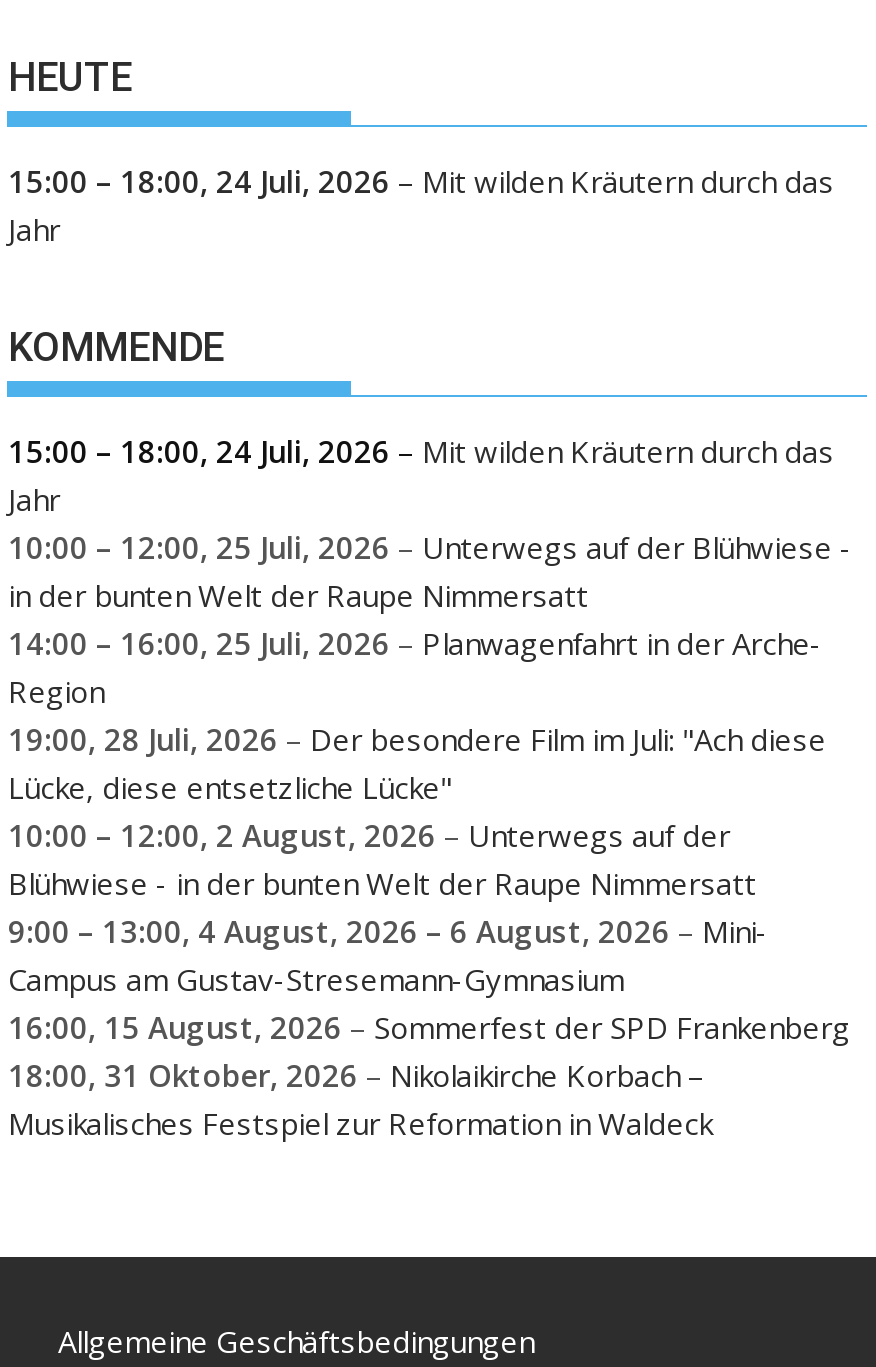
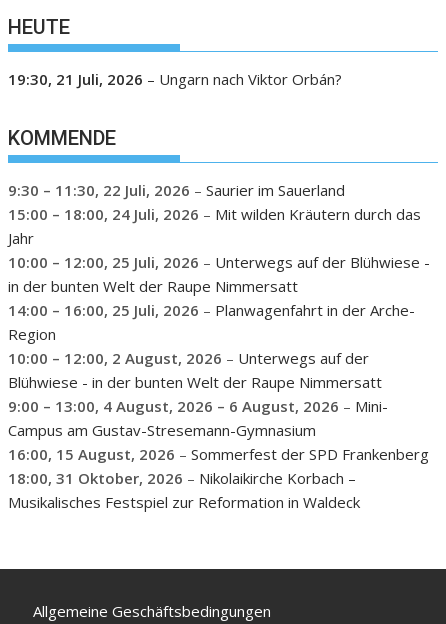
[8,161,834,249] 15:00 – 18:00, 24 Juli, 2026 – Mit wilden Kräutern durch das | Jahr -> [8,69,342,89] 19:30, 21 Juli, 2026 – Ungarn nach Viktor Orbán?
none -> [8,179,345,199] 9:30 – 11:30, 22 Juli, 2026 – Saurier im Sauerland
[8,718,826,806] 19:00, 28 Juli, 2026 – Der besondere Film im Juli: "Ach diese | Lücke, diese entsetzliche Lücke" -> none

